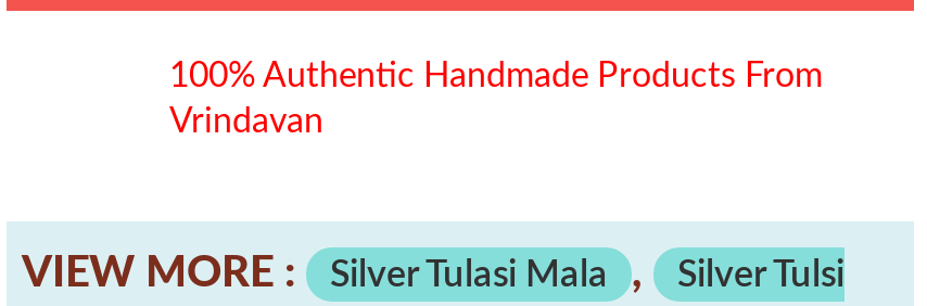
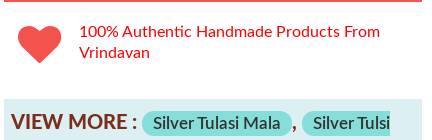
none -> [17,25,62,64] [image]

